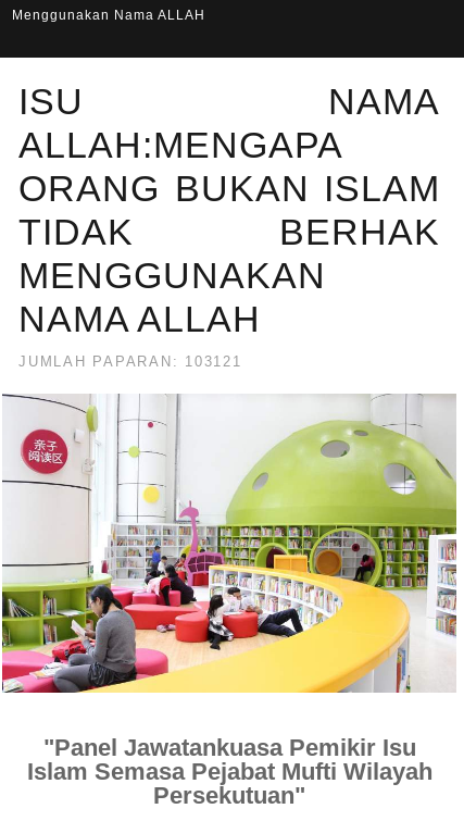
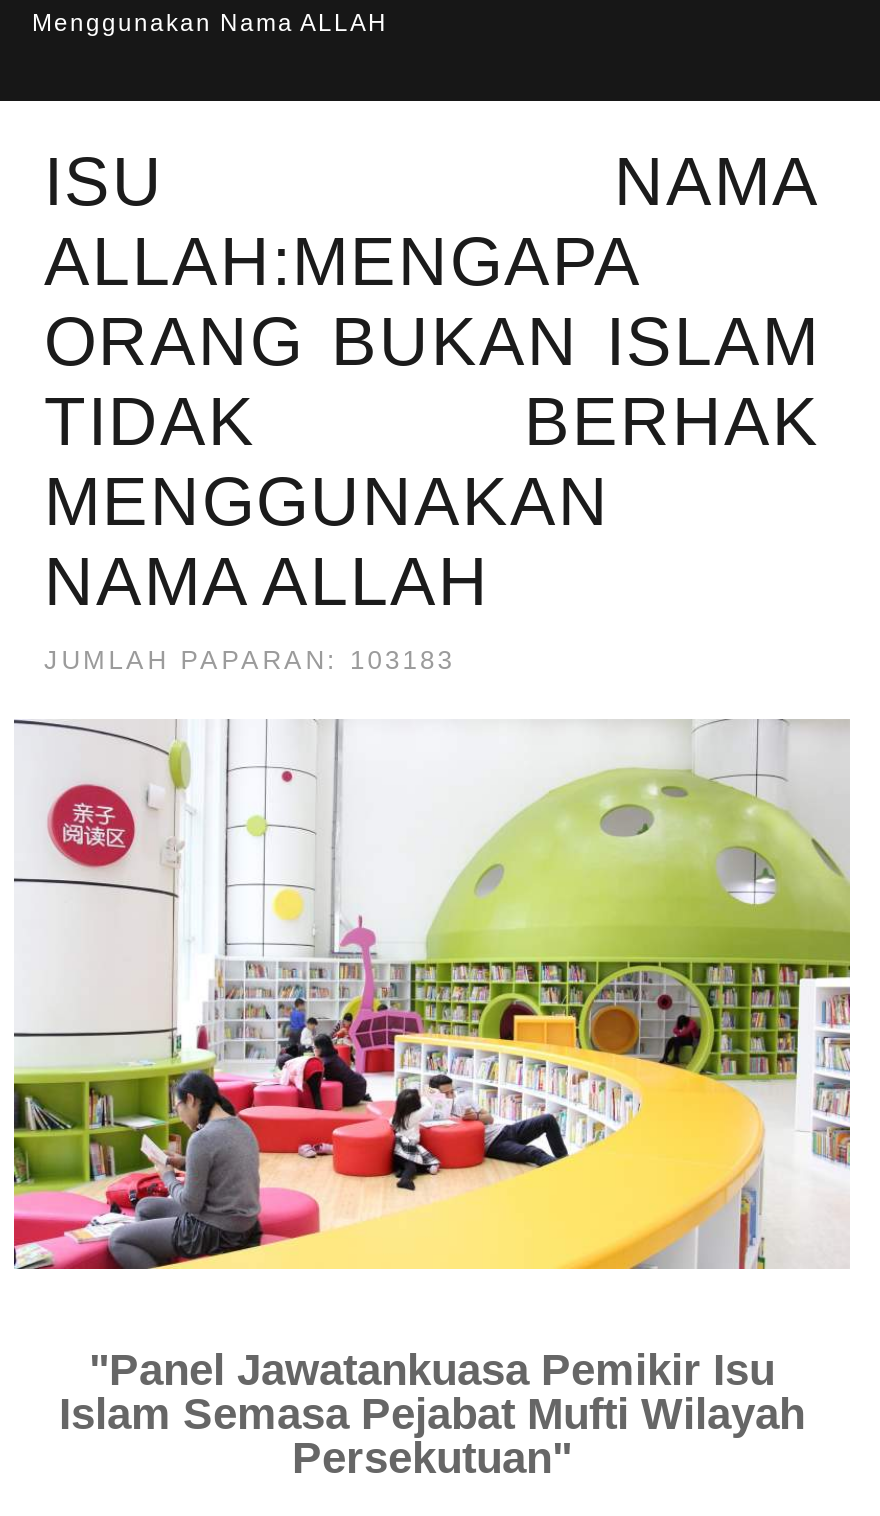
[18,354,242,370] JUMLAH PAPARAN: 103121 -> [44,646,455,676] JUMLAH PAPARAN: 103183

